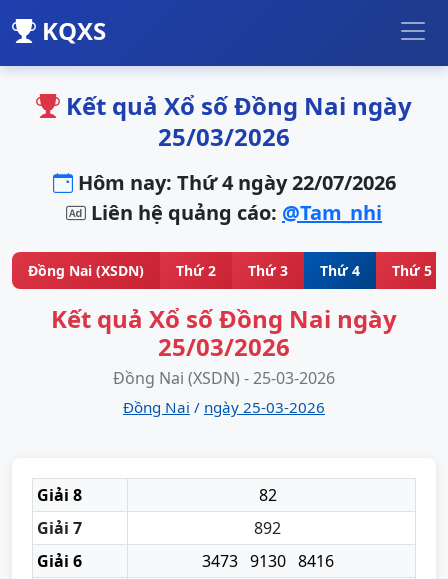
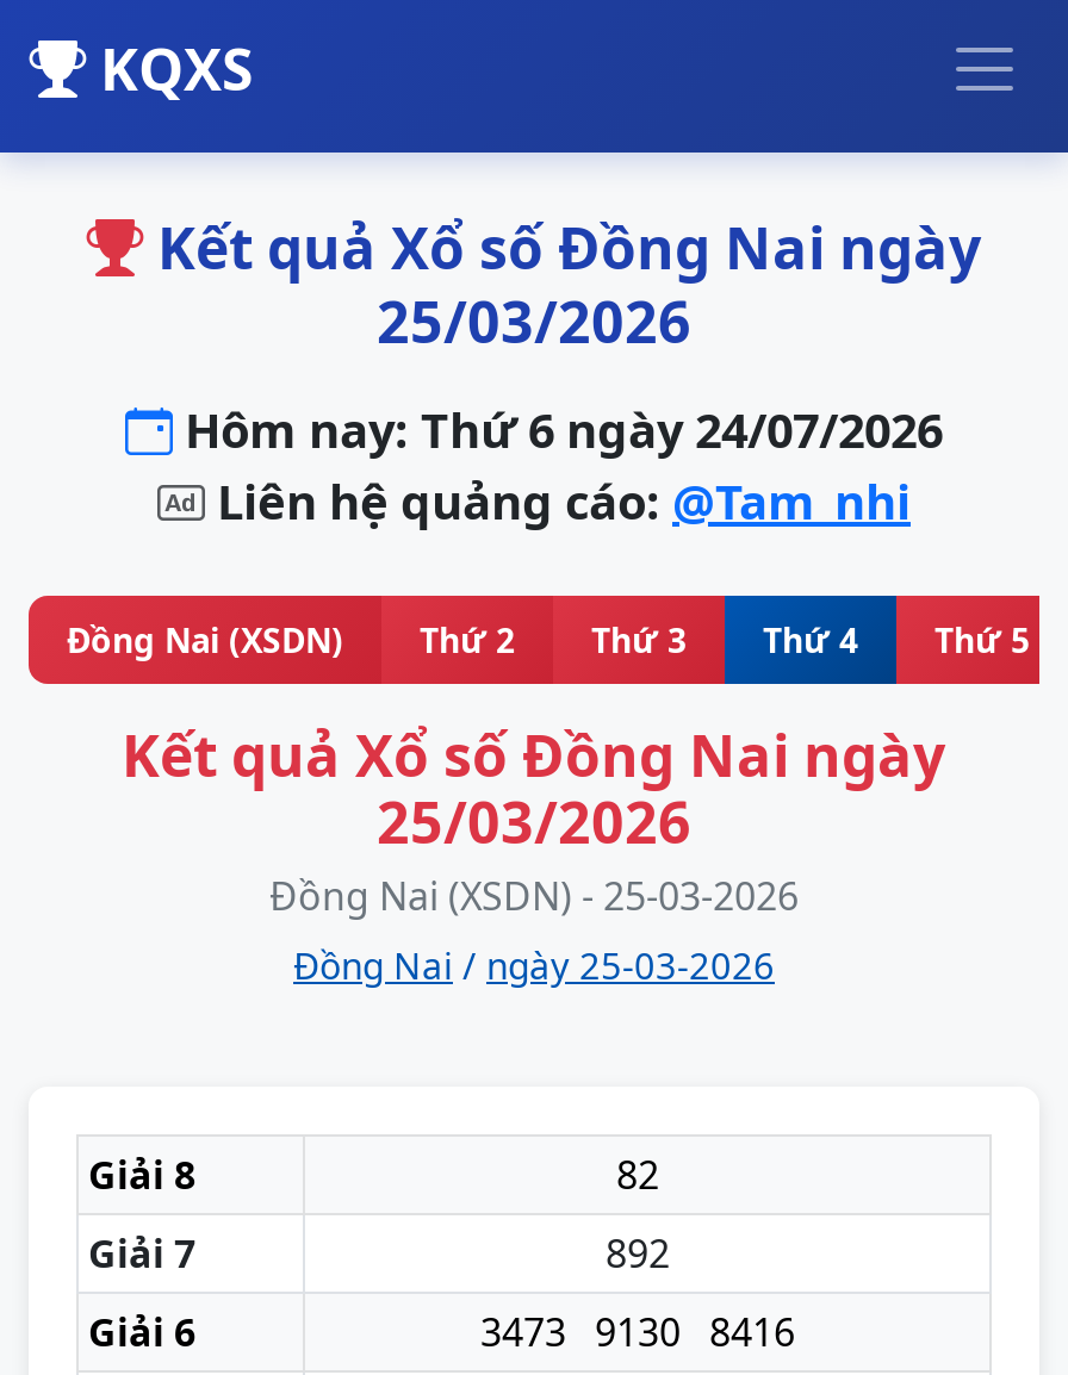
[77,169,395,196] Hôm nay: Thứ 4 ngày 22/07/2026 -> [185,398,943,462] Hôm nay: Thứ 6 ngày 24/07/2026

